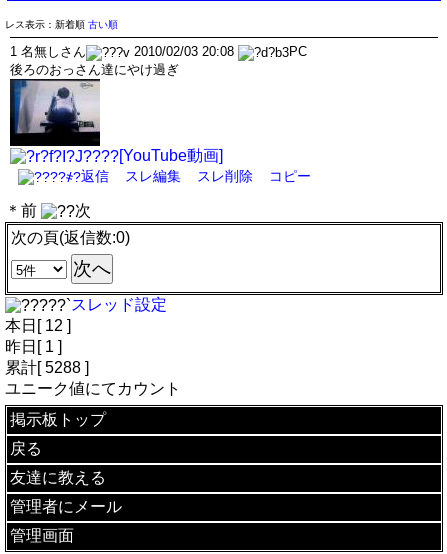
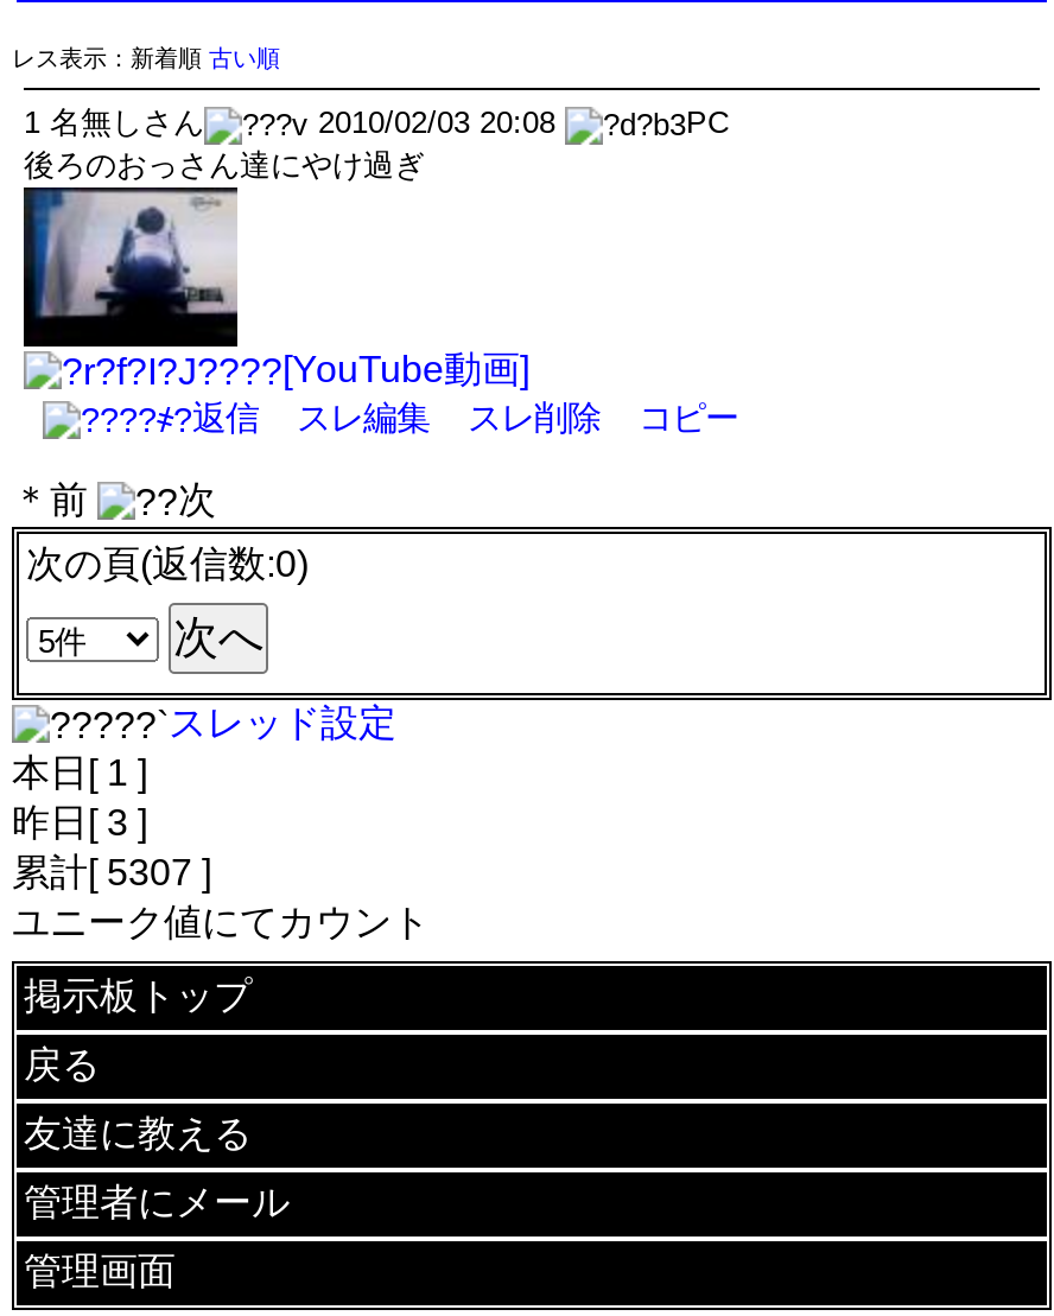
[5,317,71,334] 本日[ 12 ] -> [12,752,147,793] 本日[ 1 ]
[5,338,62,355] 昨日[ 1 ] -> [12,802,147,843] 昨日[ 3 ]
[5,359,89,376] 累計[ 5288 ] -> [12,852,211,892] 累計[ 5307 ]

